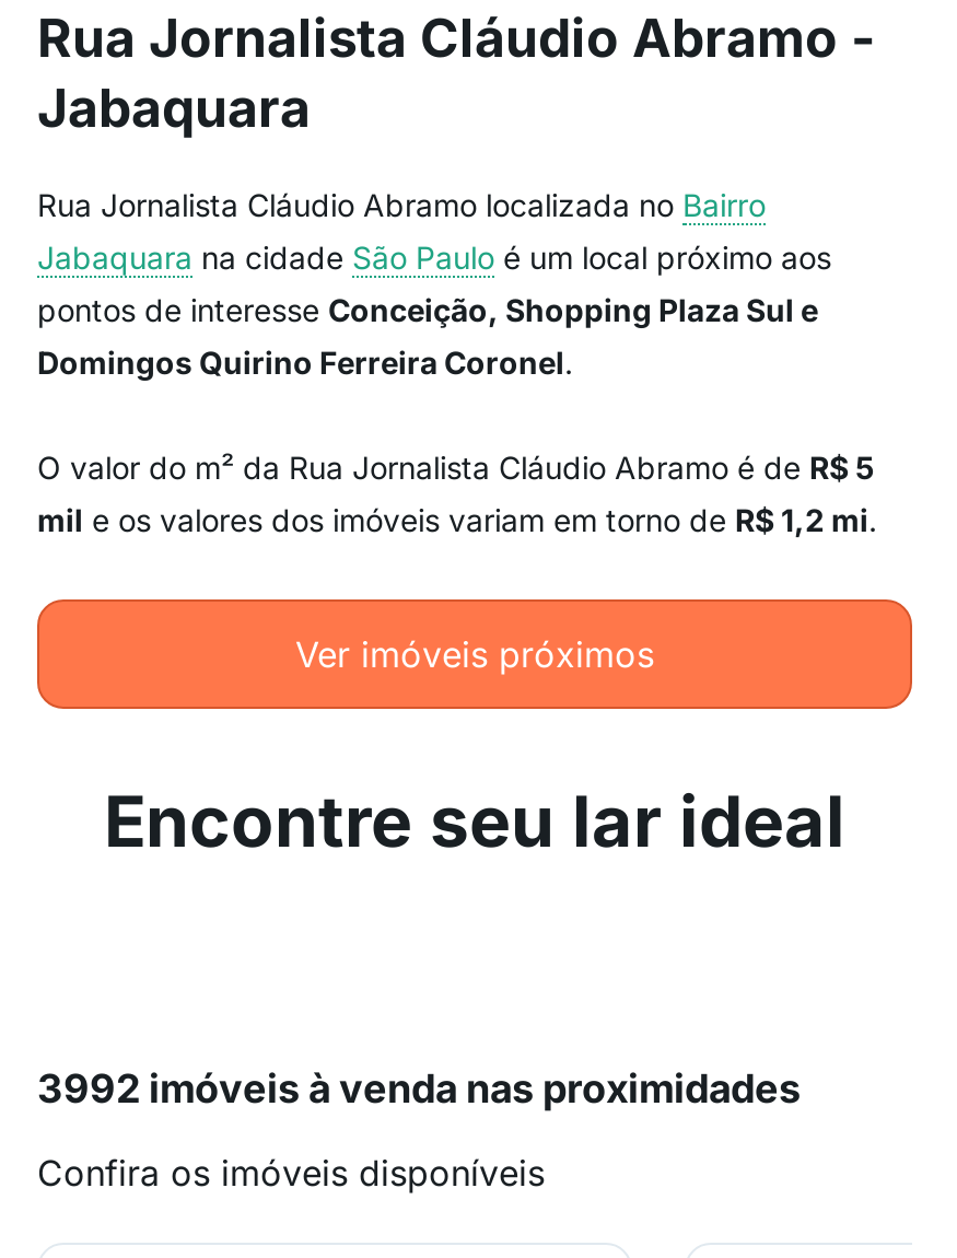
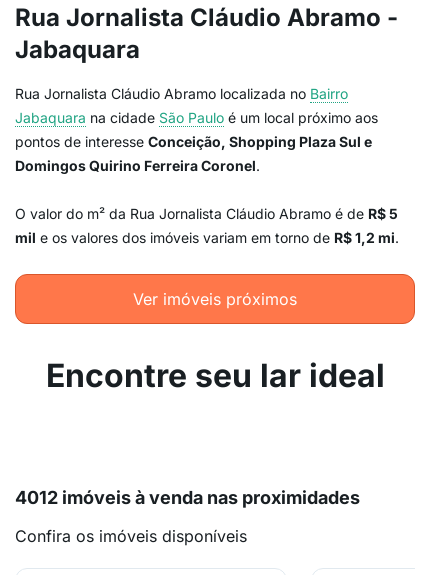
[37,1065,801,1111] 3992 imóveis à venda nas proximidades -> [15,487,360,508] 4012 imóveis à venda nas proximidades

